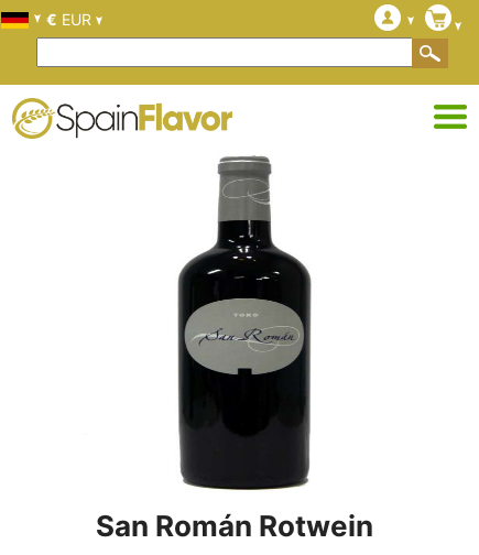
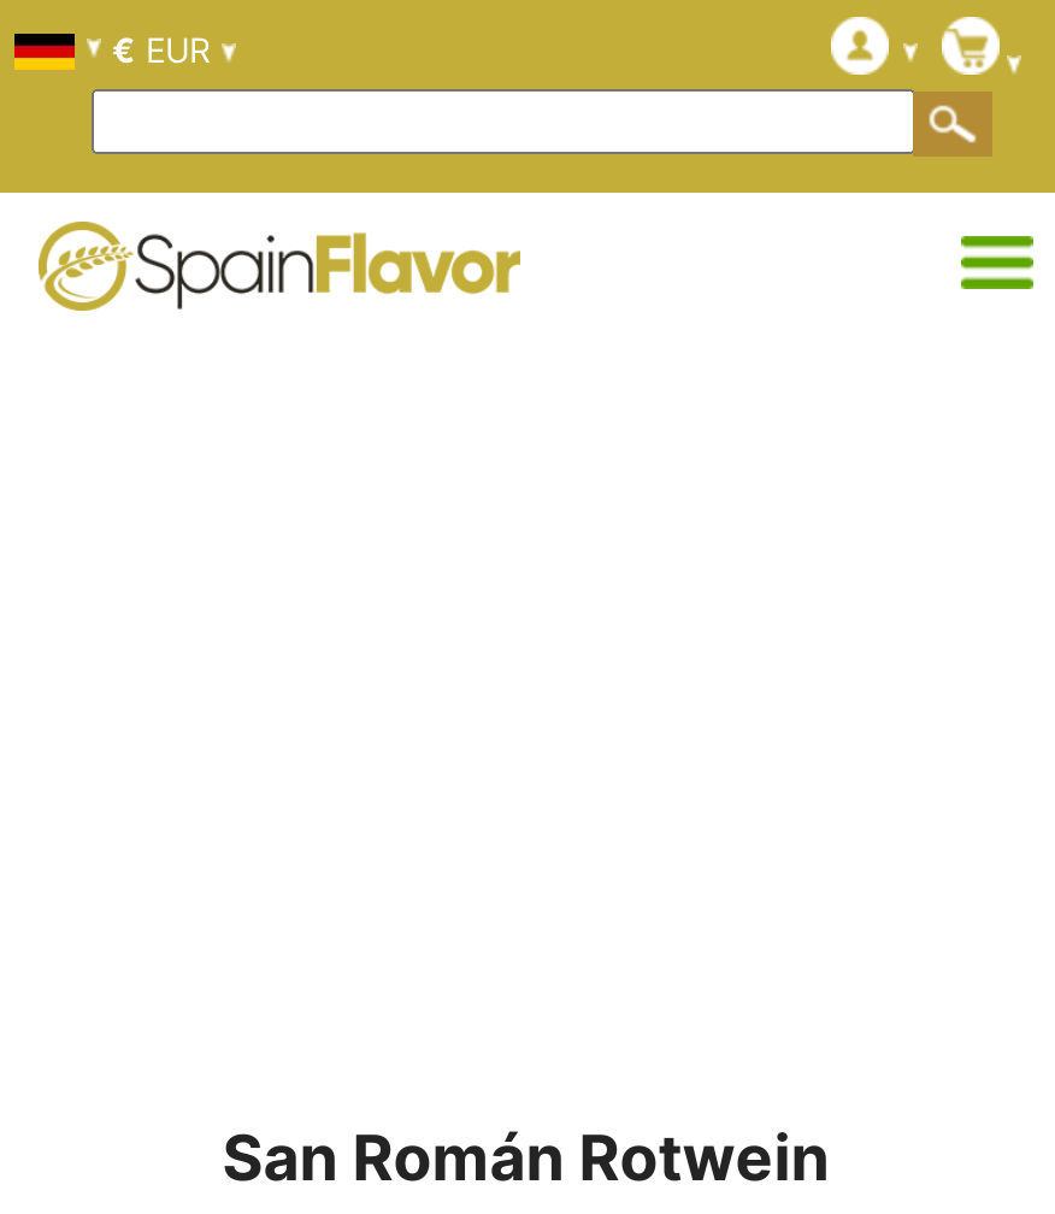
[177,155,312,491] [image] -> none

